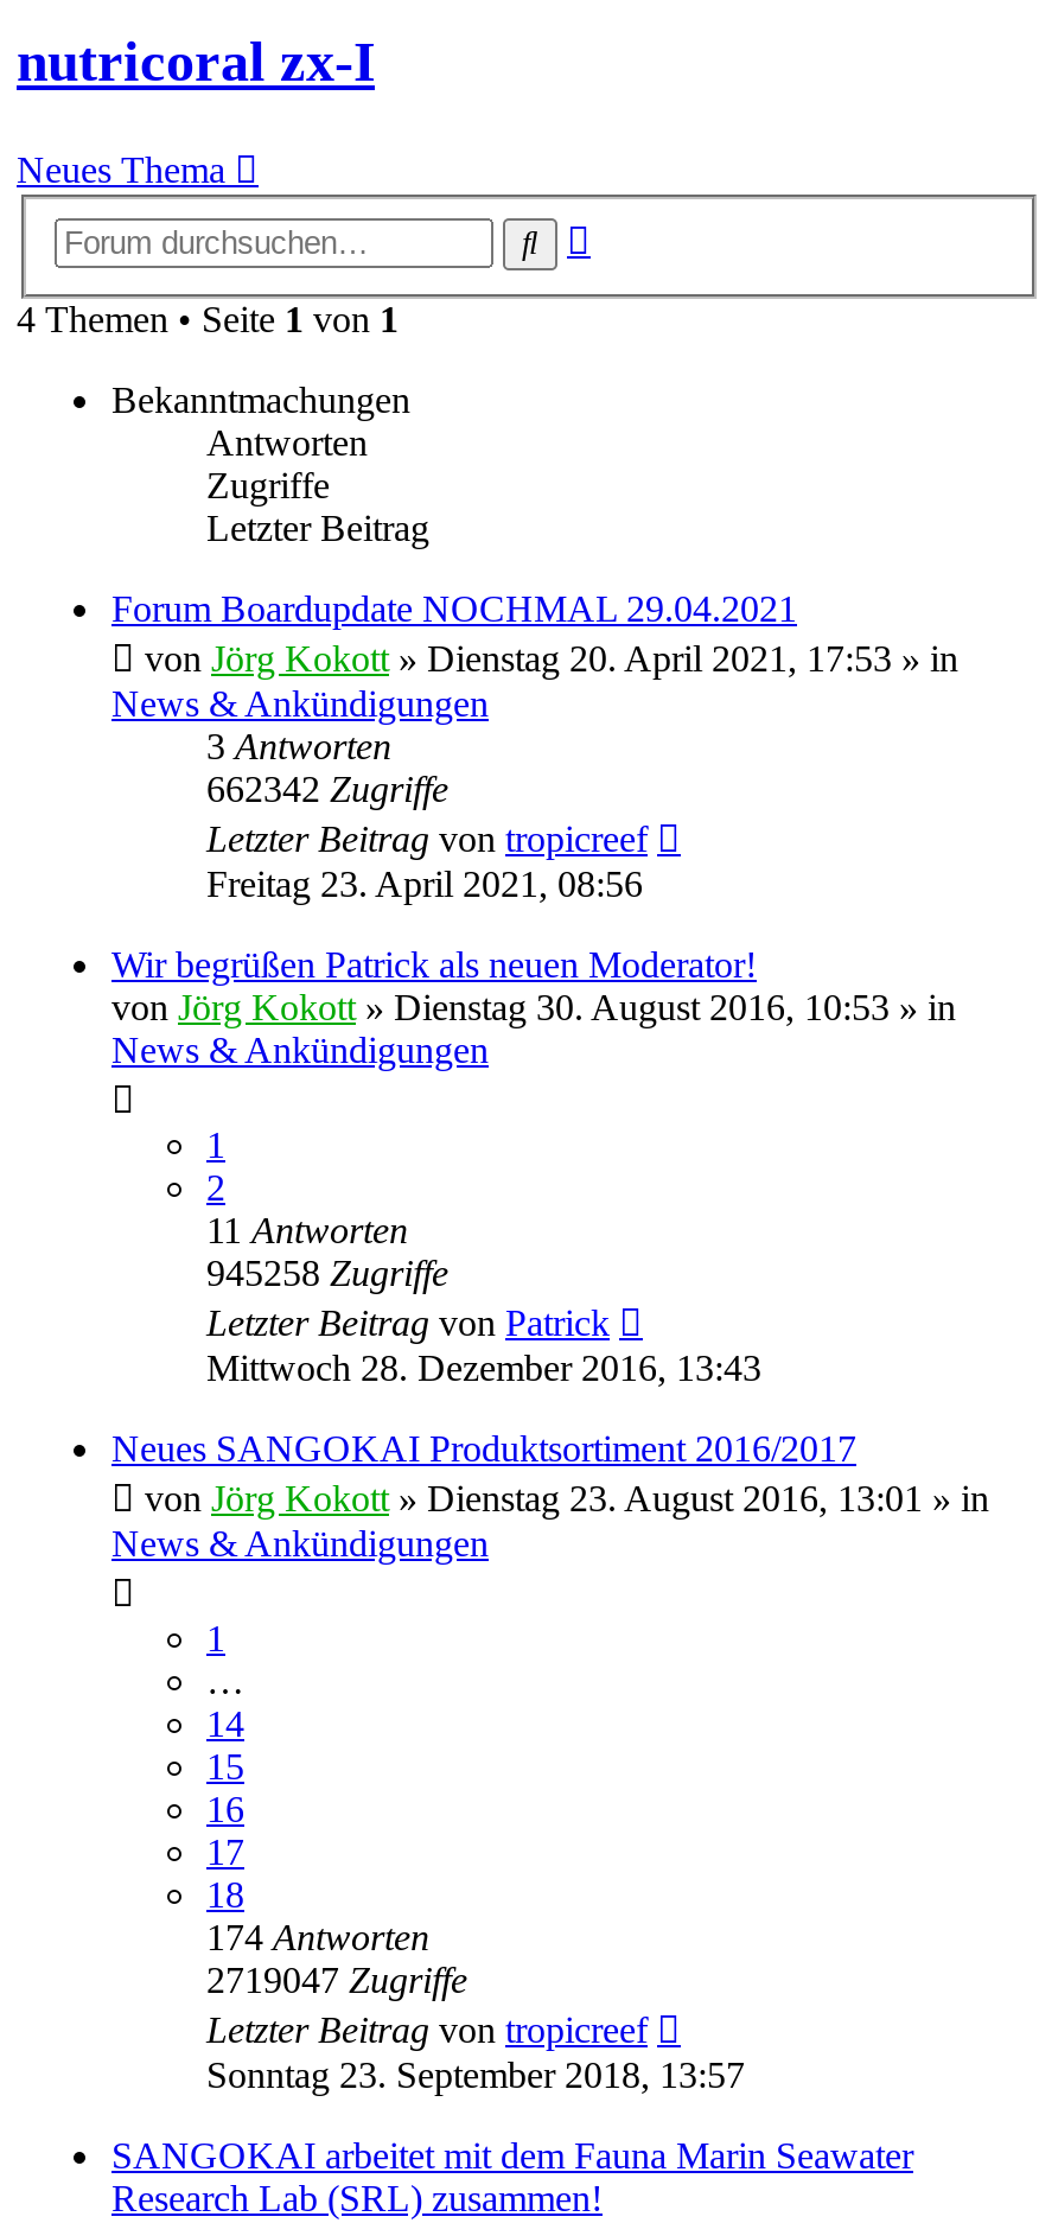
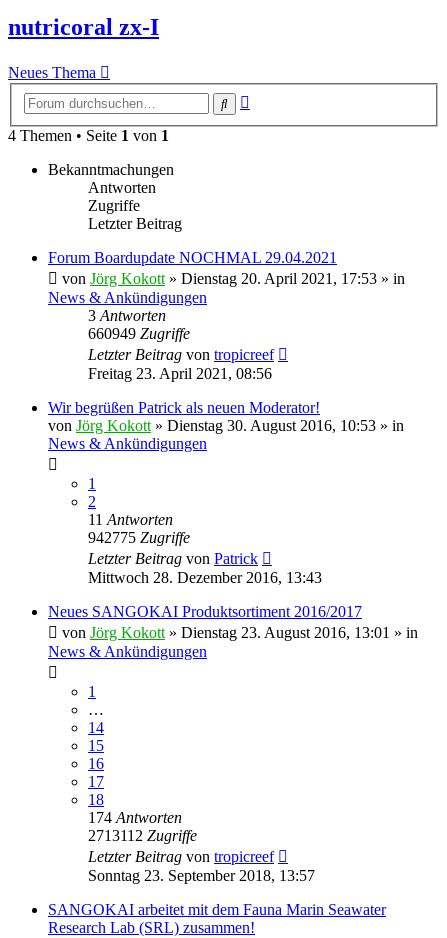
[206,768,448,809] 662342 Zugriffe -> [88,325,190,342] 660949 Zugriffe
[206,1252,448,1293] 945258 Zugriffe -> [88,529,190,546] 942775 Zugriffe
[206,1959,467,2000] 2719047 Zugriffe -> [88,827,197,844] 2713112 Zugriffe

